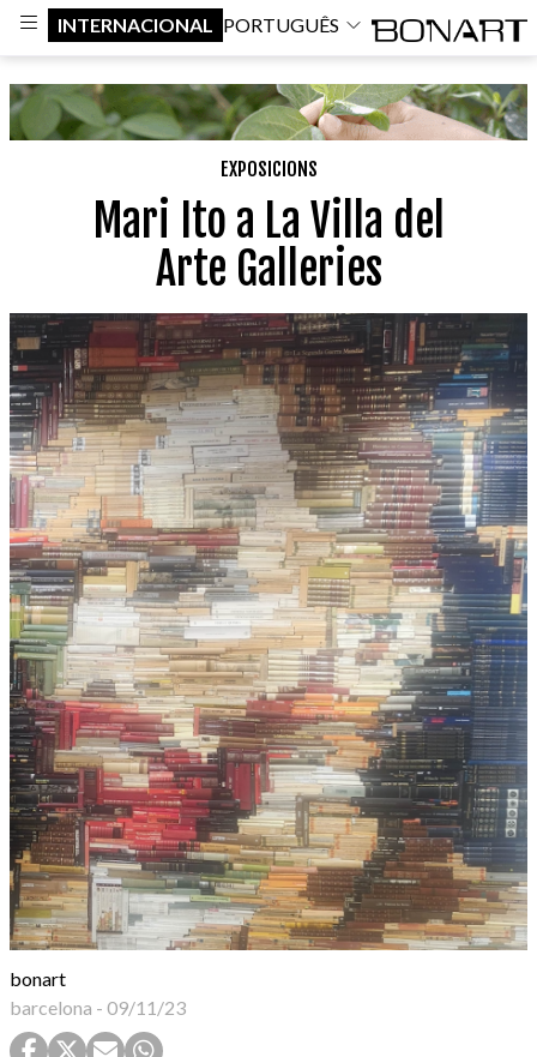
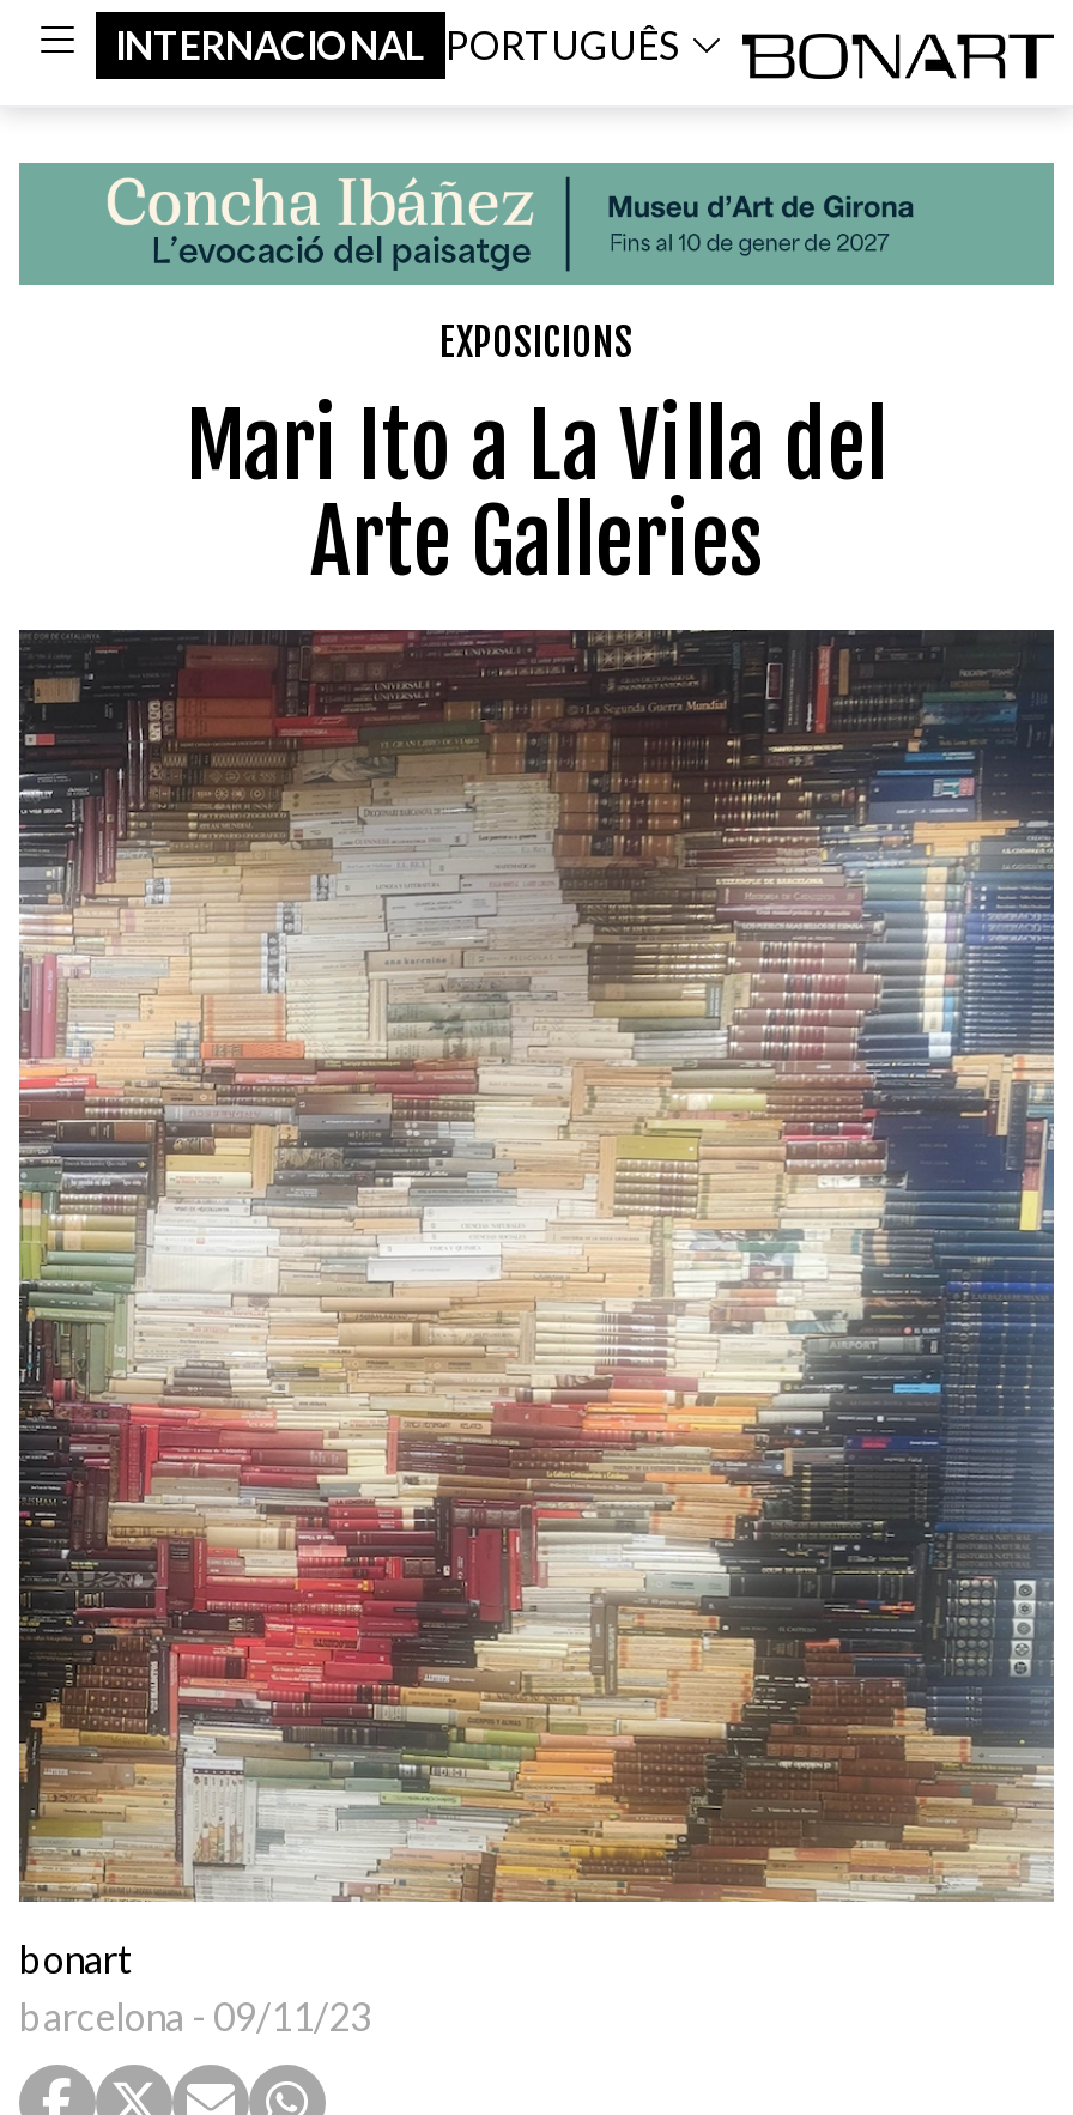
[8,83,529,142] [image] -> [17,160,1054,287] [image]

